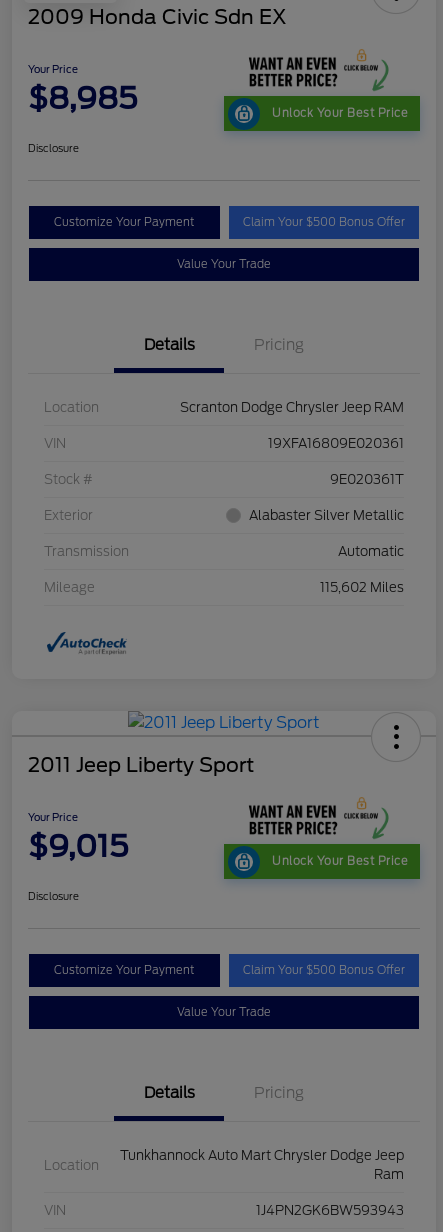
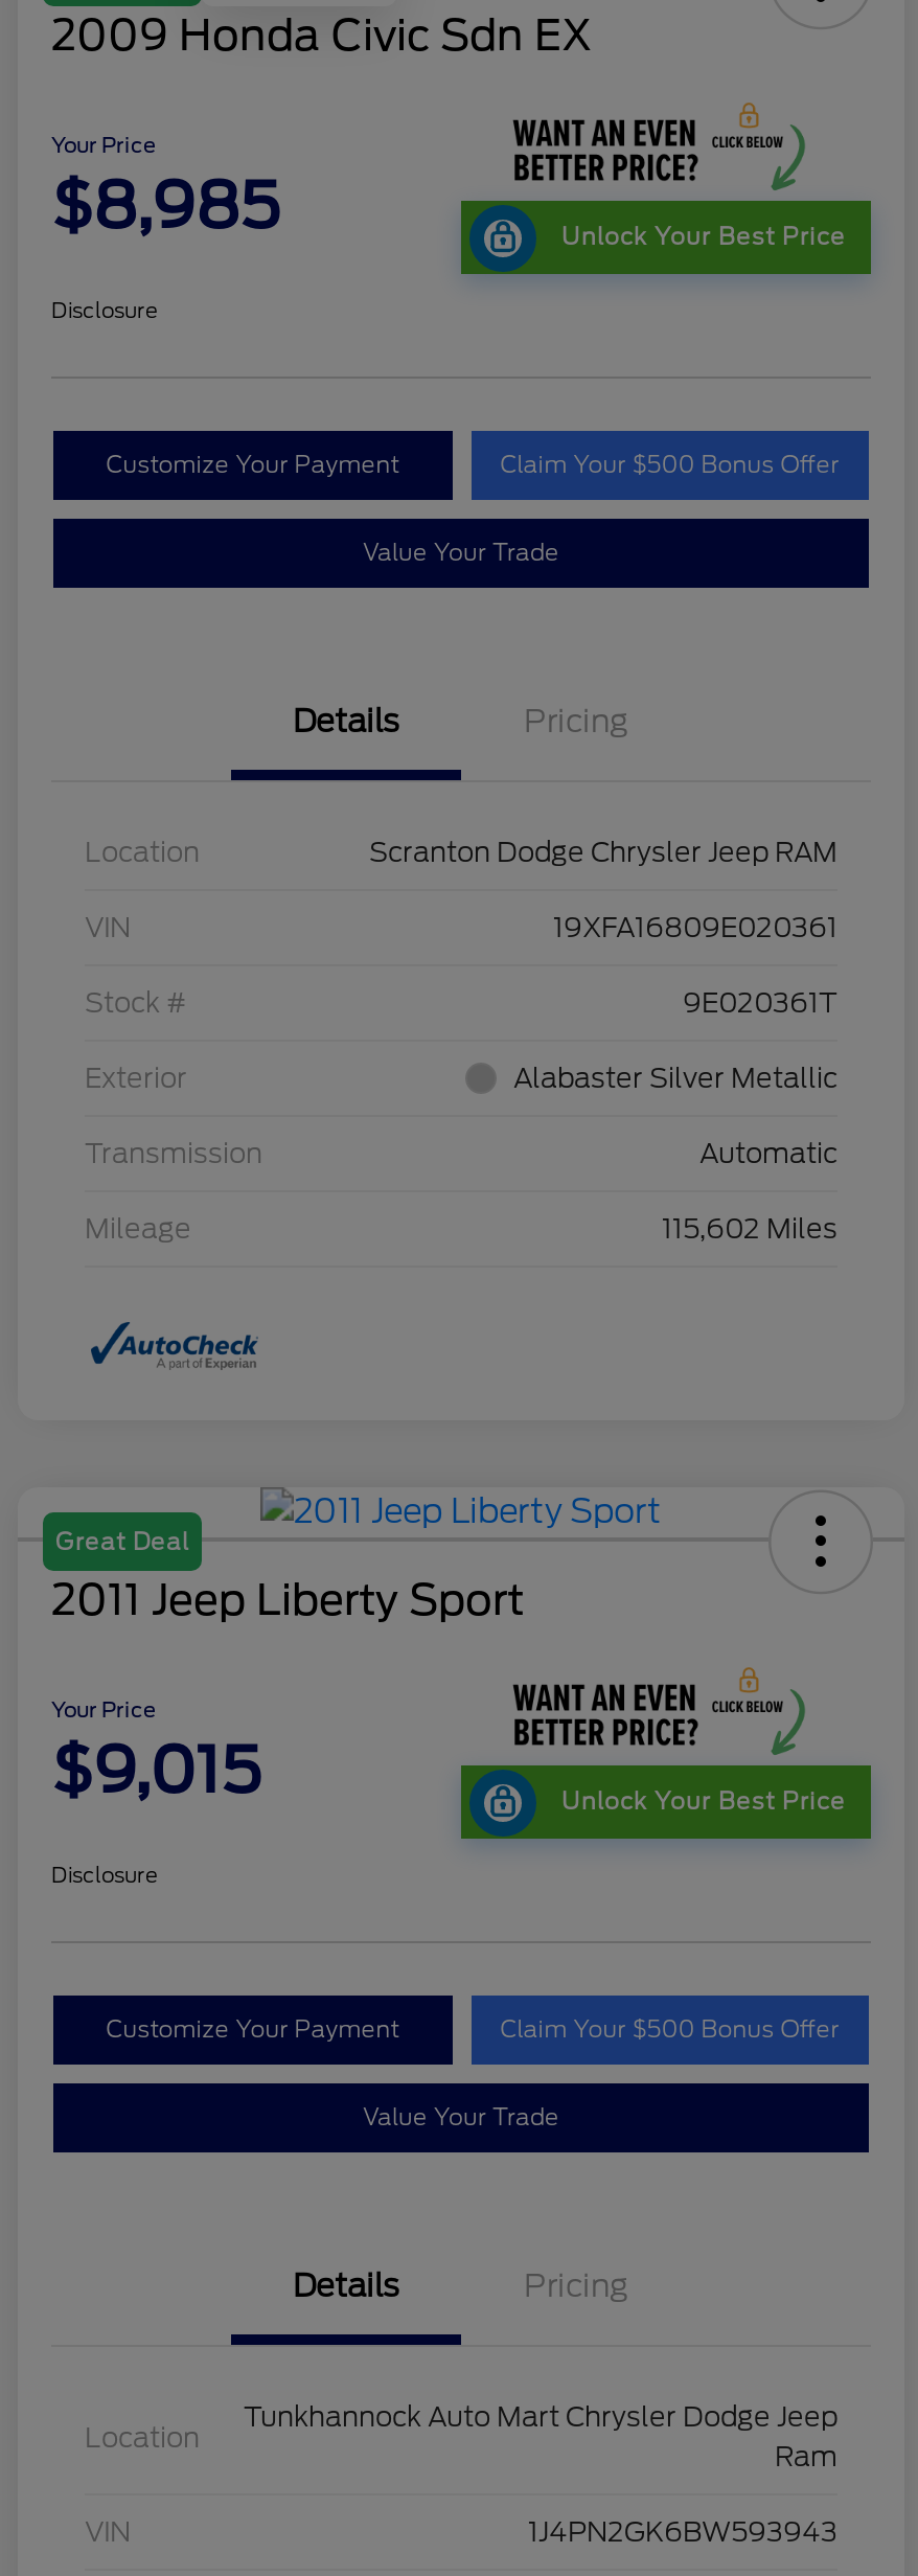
none -> [55,1528,189,1557] Great Deal

